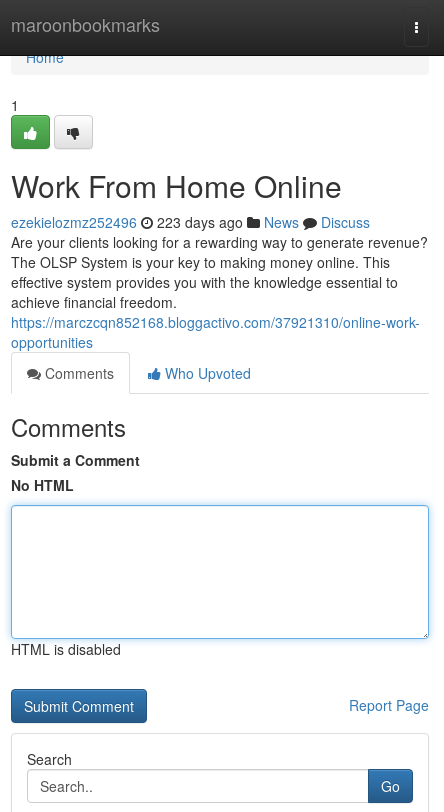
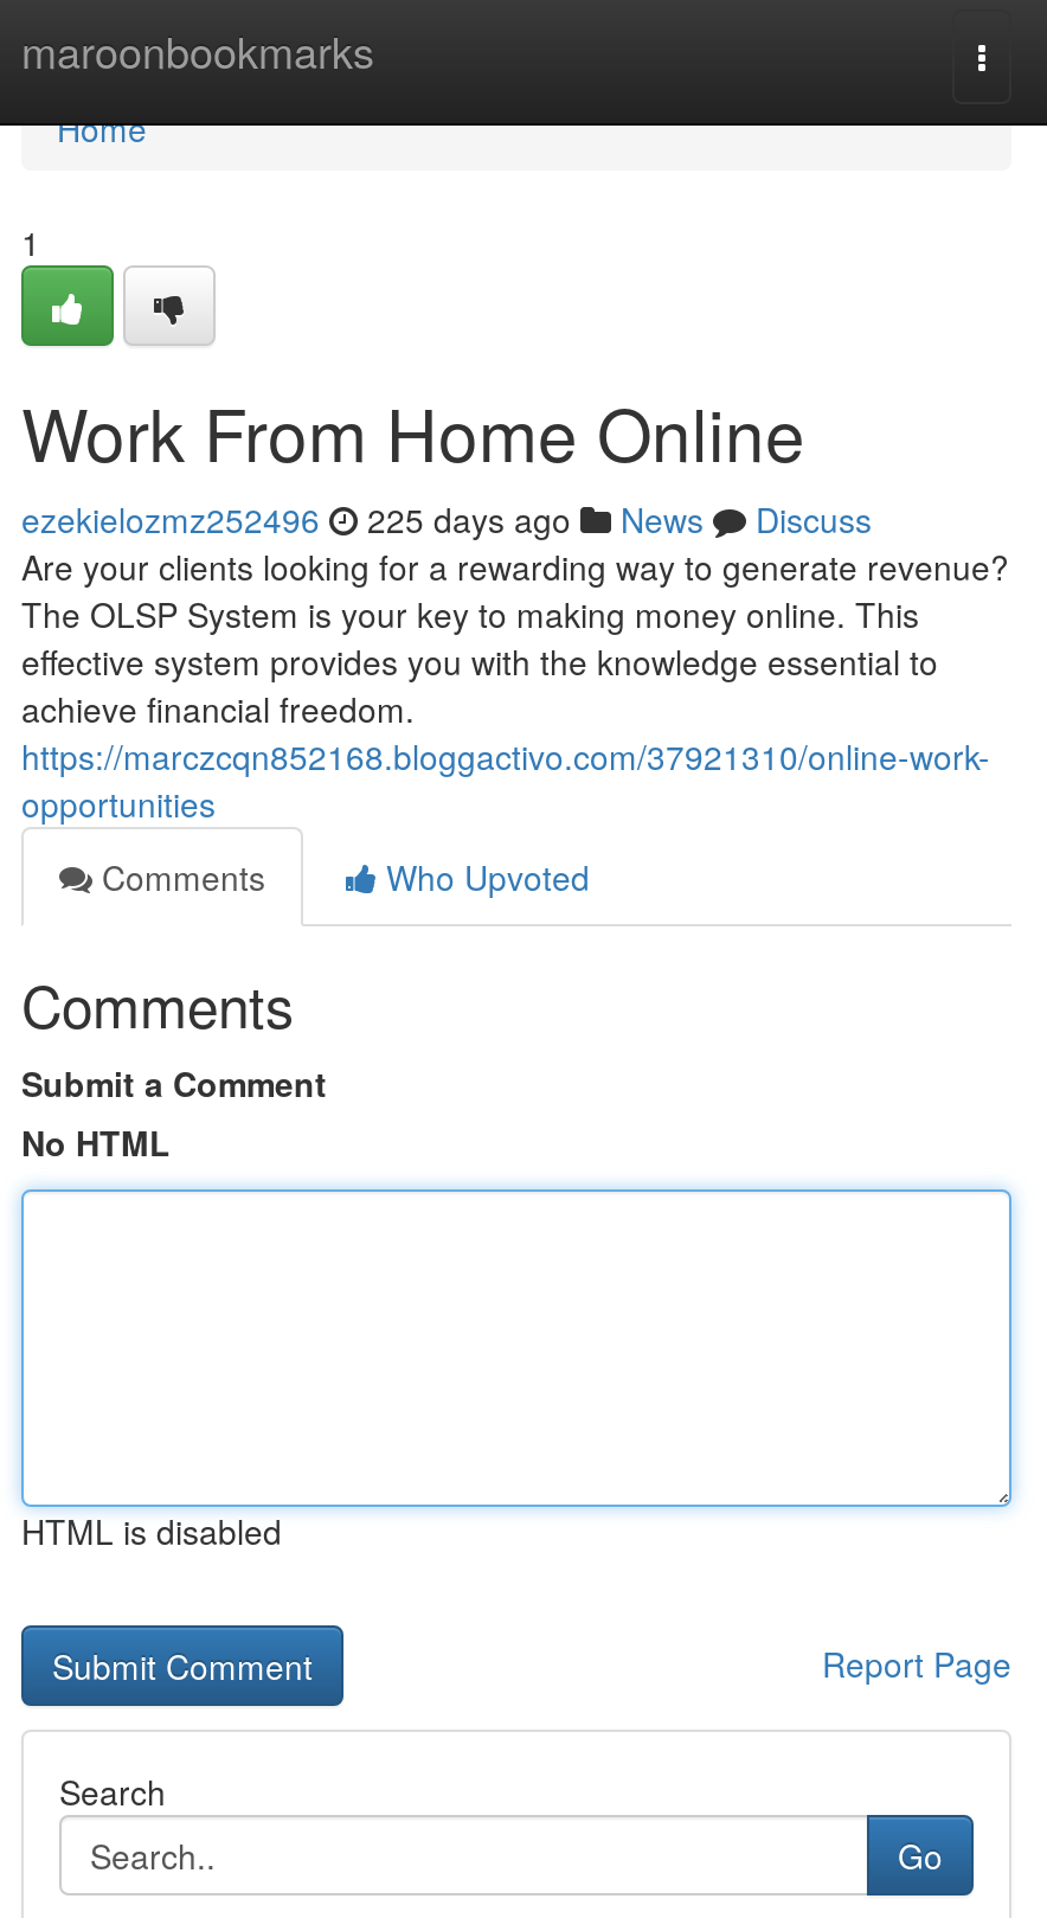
[11,212,370,232] ezekielozmz252496 223 days ago News Discuss -> [21,495,872,543] ezekielozmz252496 225 days ago News Discuss

